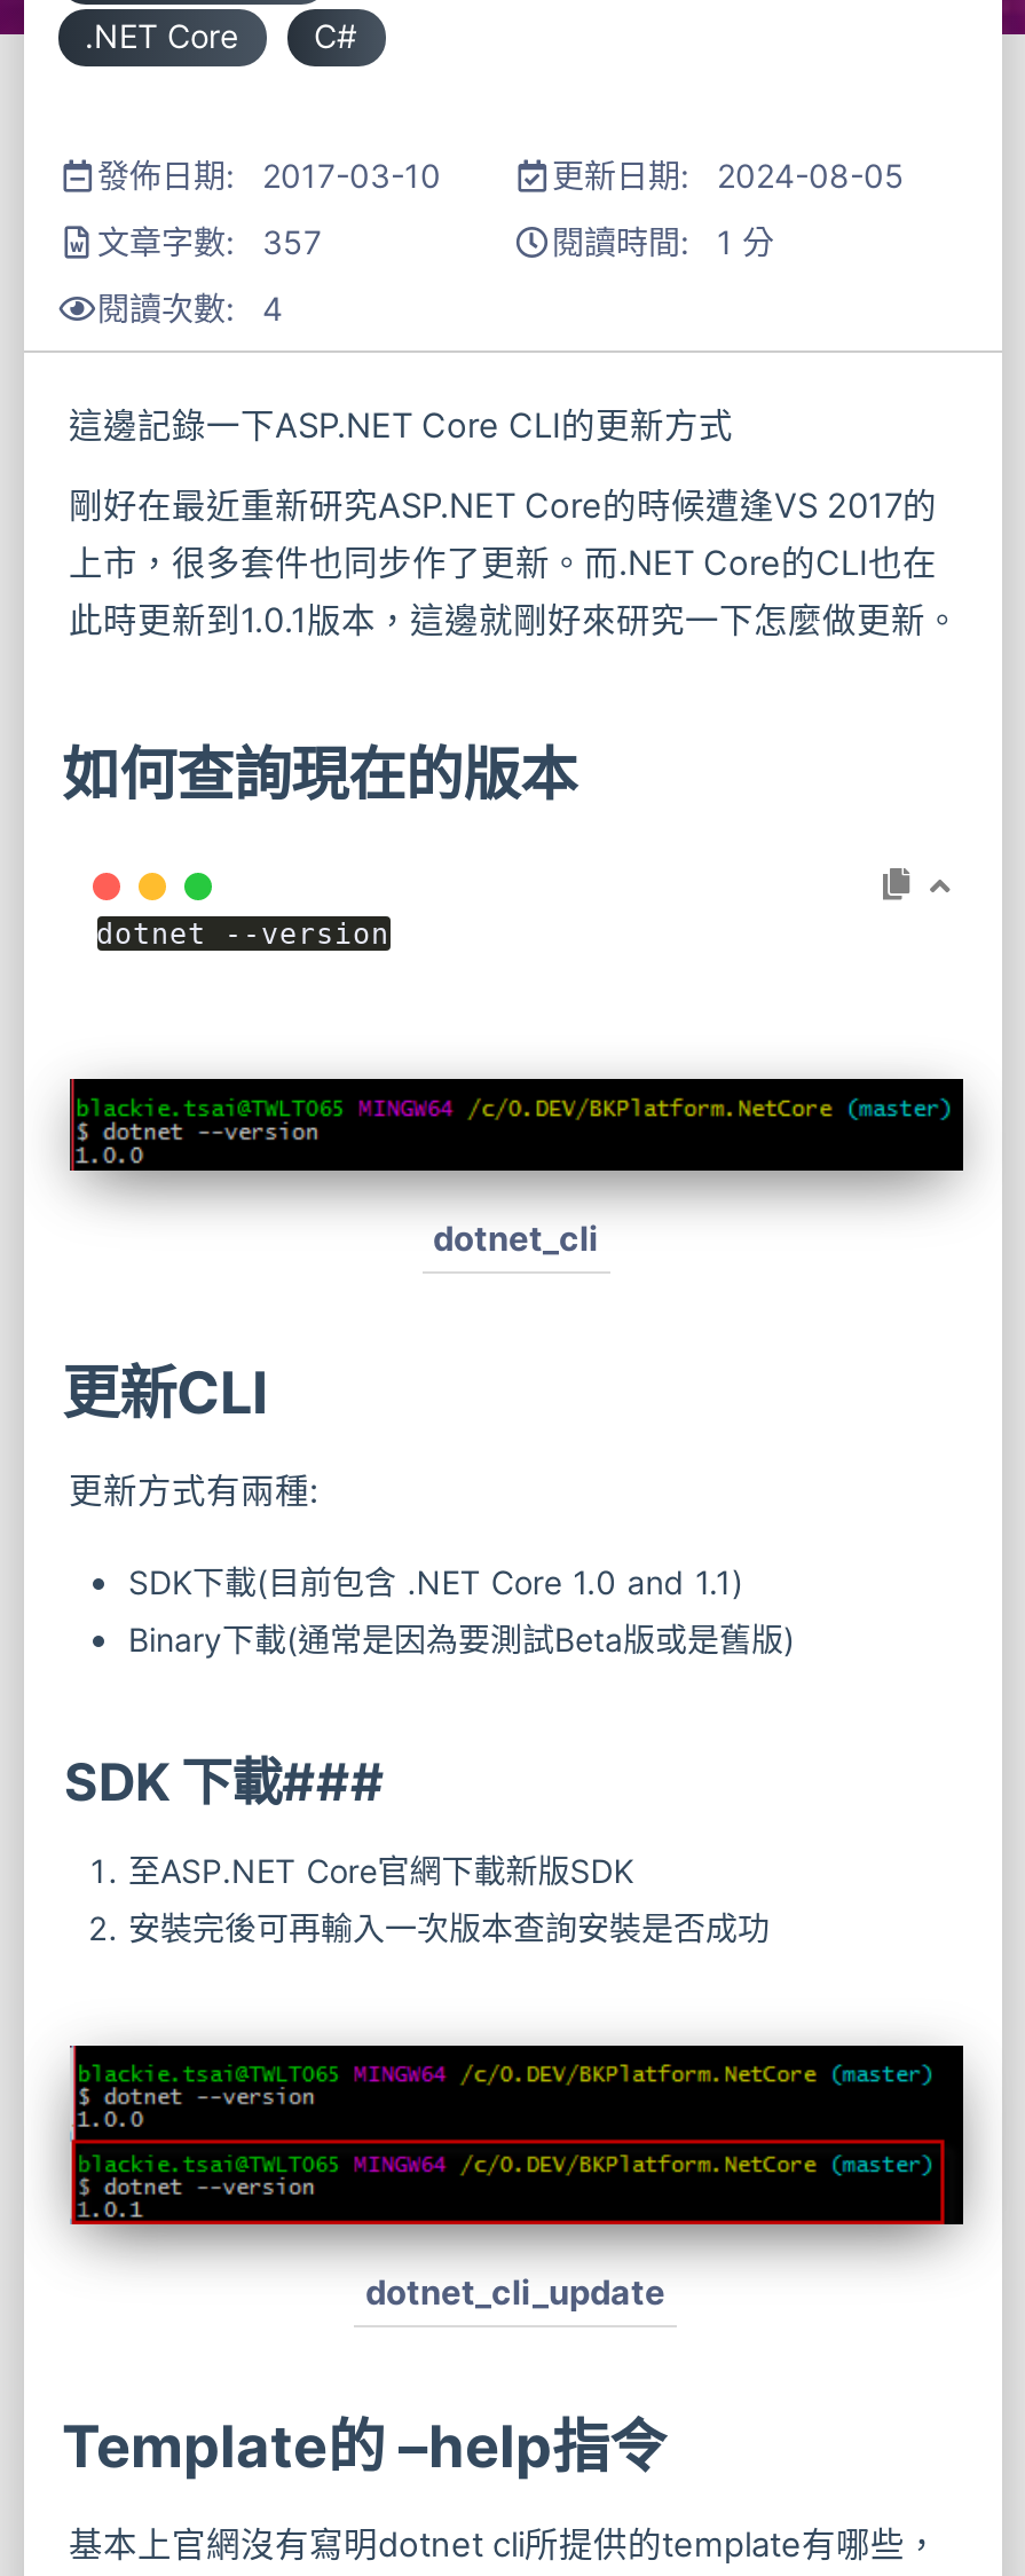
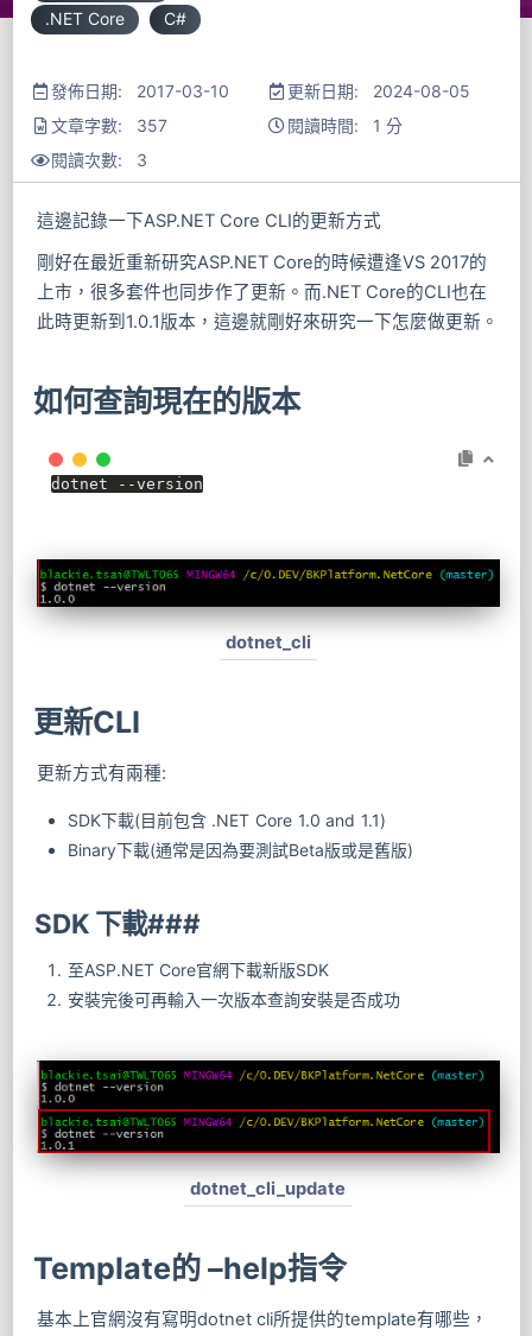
[97,290,283,329] 閱讀次數: 4 -> [51,150,147,170] 閱讀次數: 3

